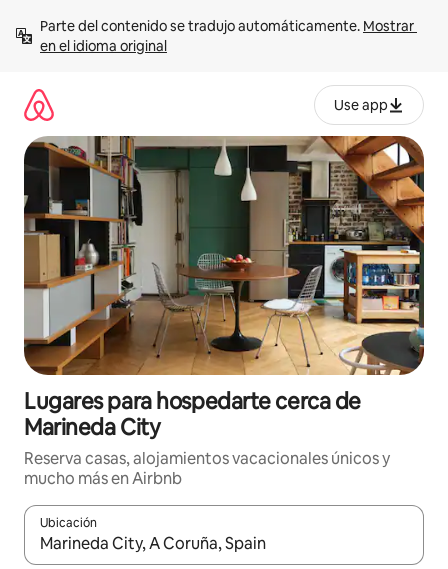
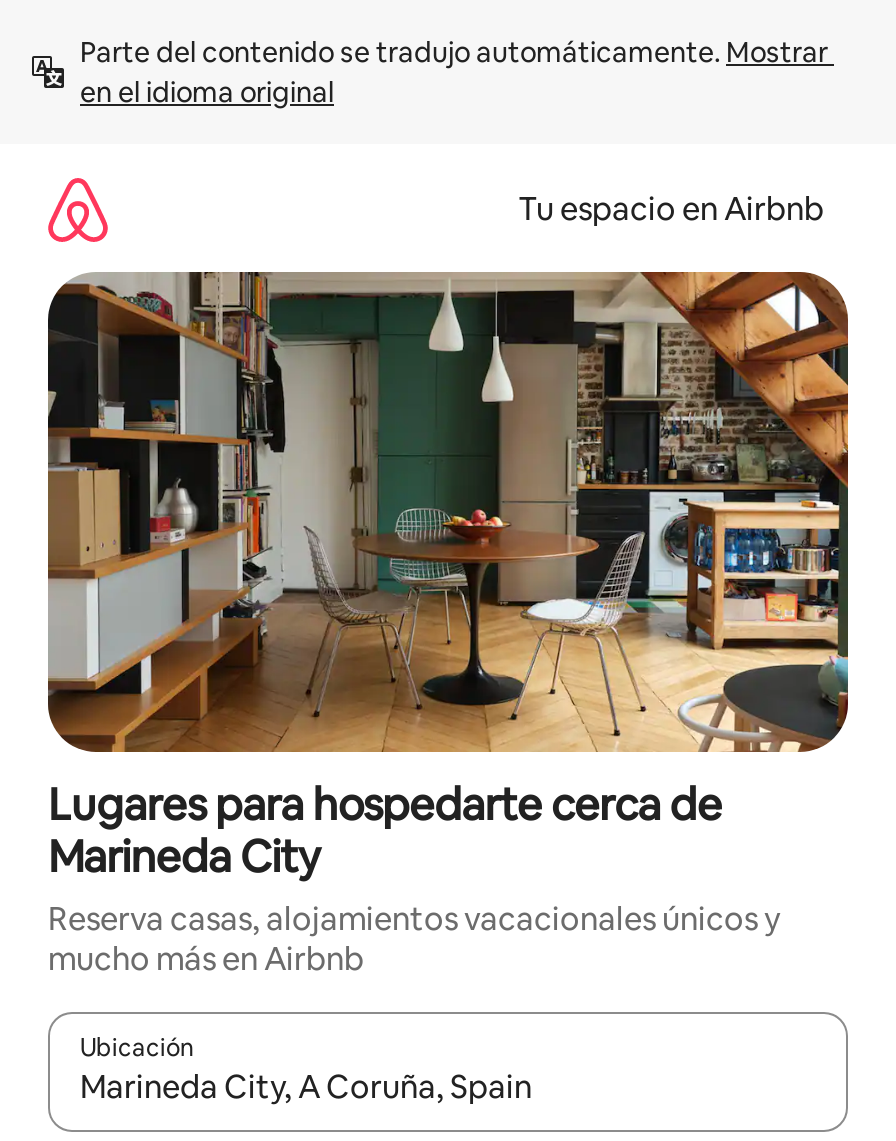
[334,95,388,113] Use app -> [518,187,824,229] Tu espacio en Airbnb

